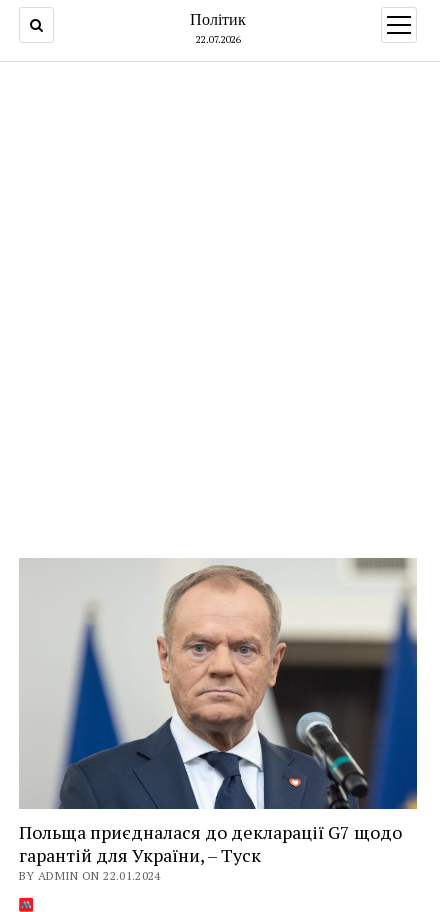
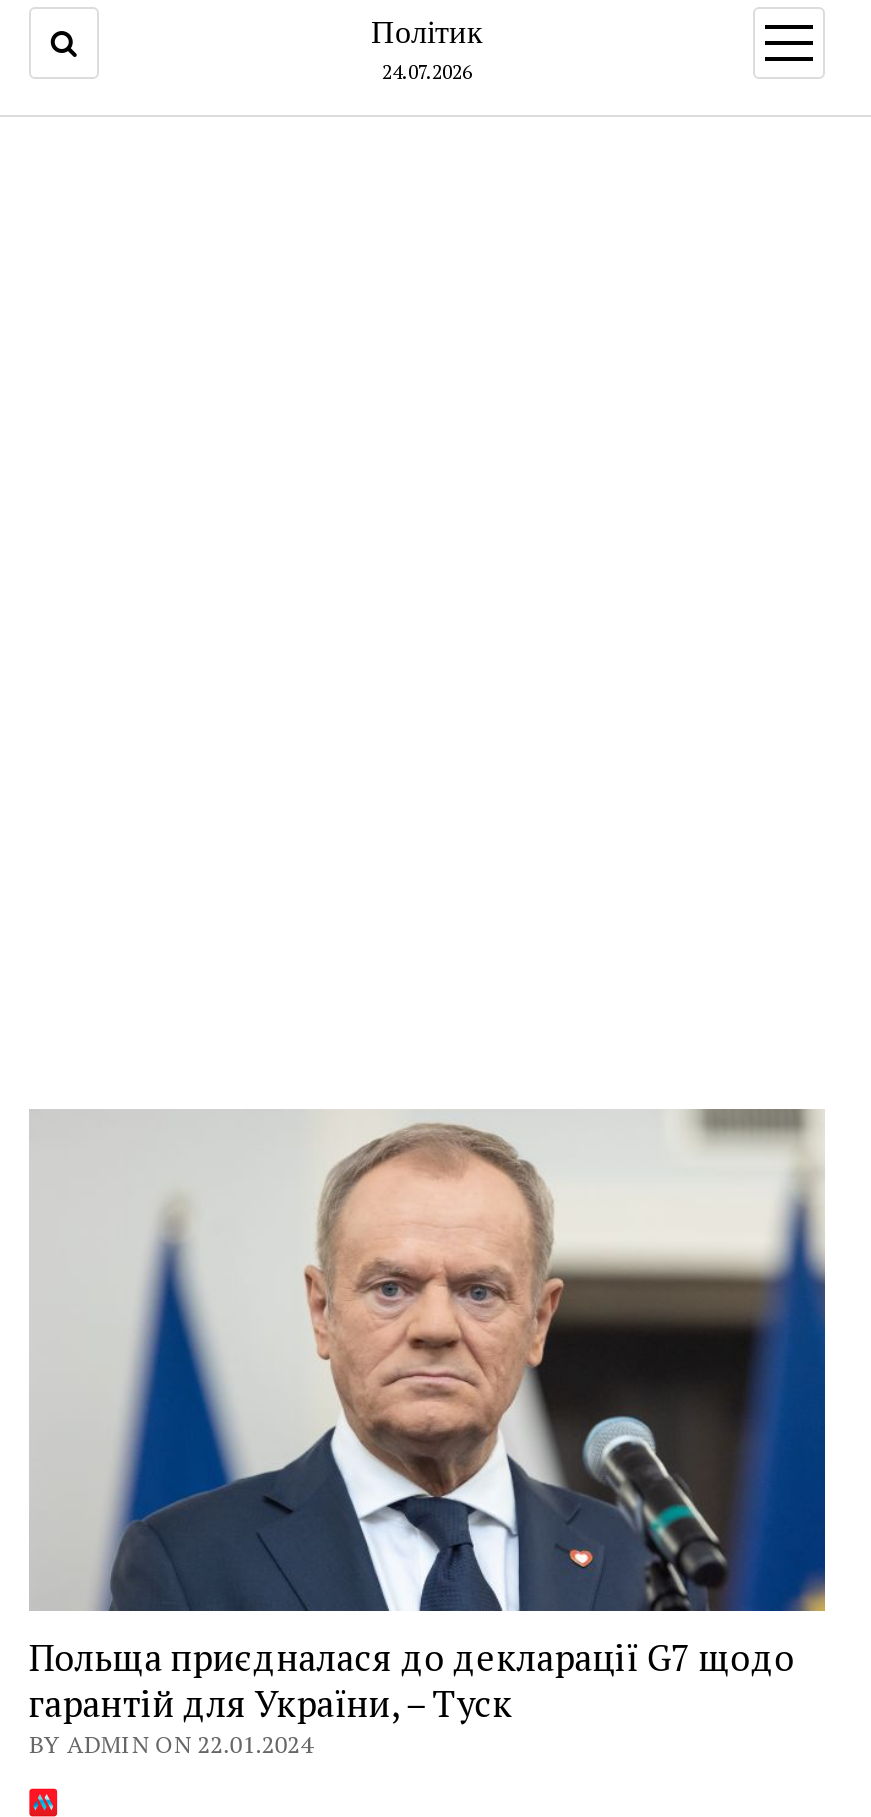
[195,33,240,46] 22.07.2026 -> [382,59,472,85] 24.07.2026

